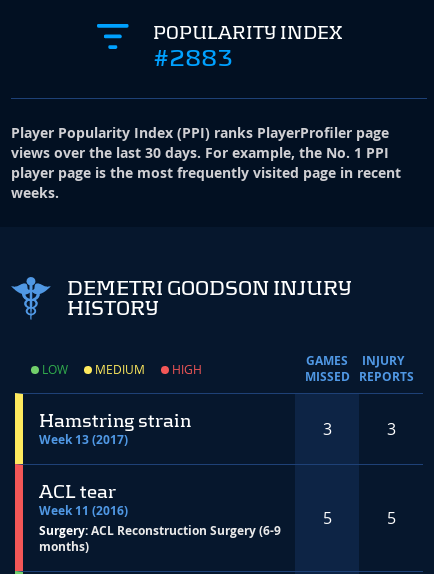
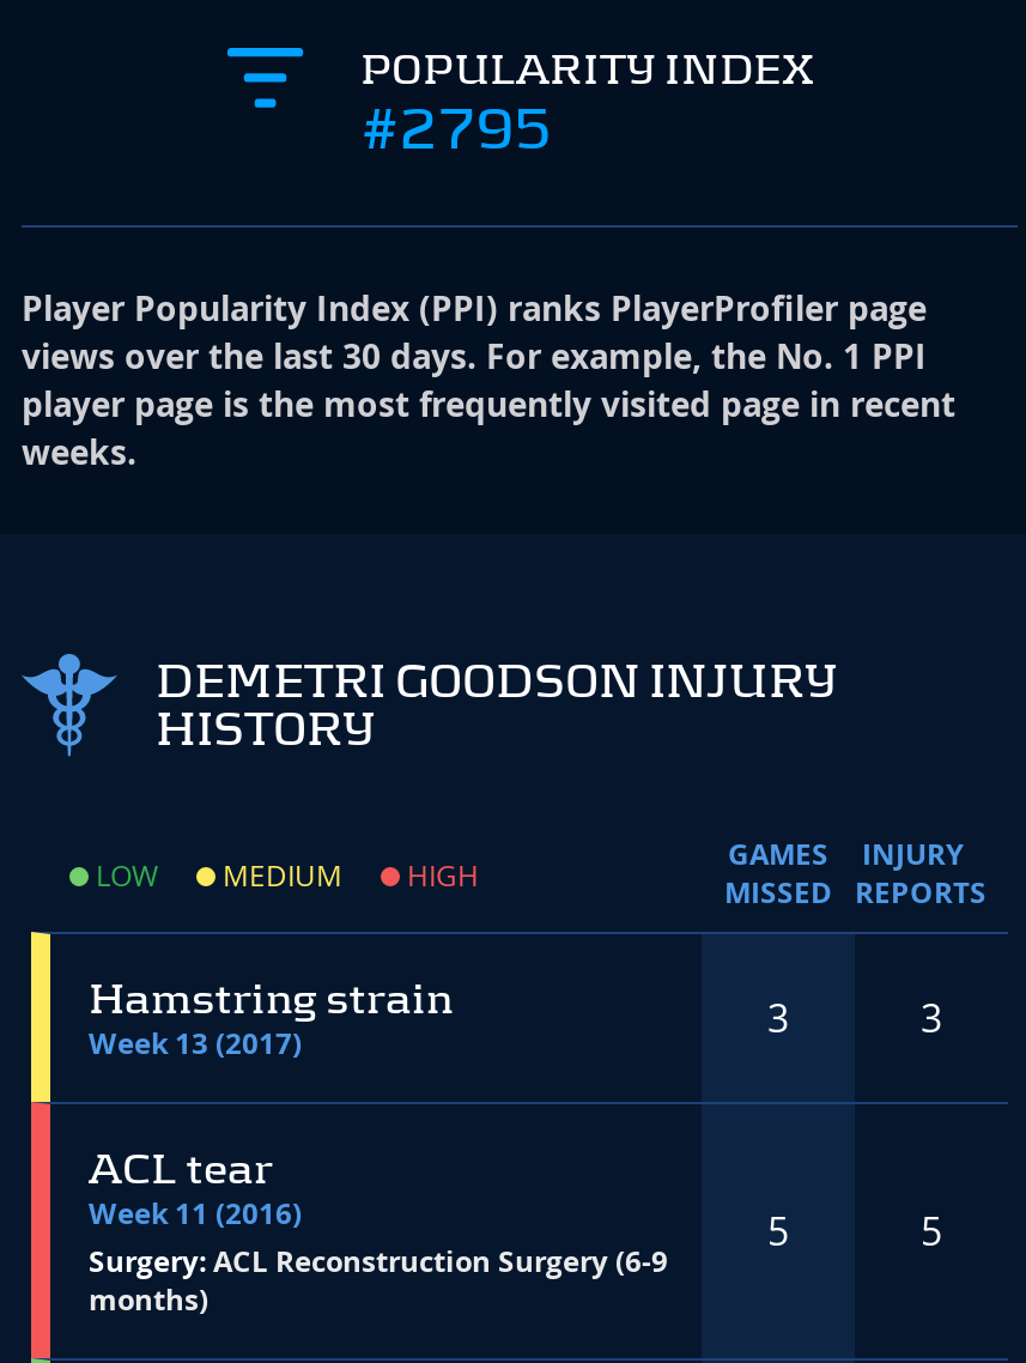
[152,44,232,71] #2883 -> [360,95,552,160] #2795

